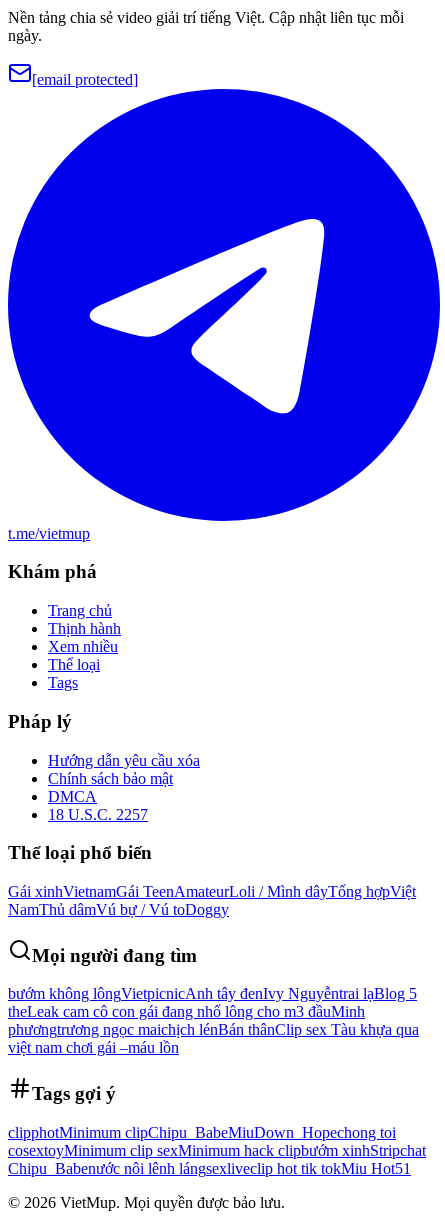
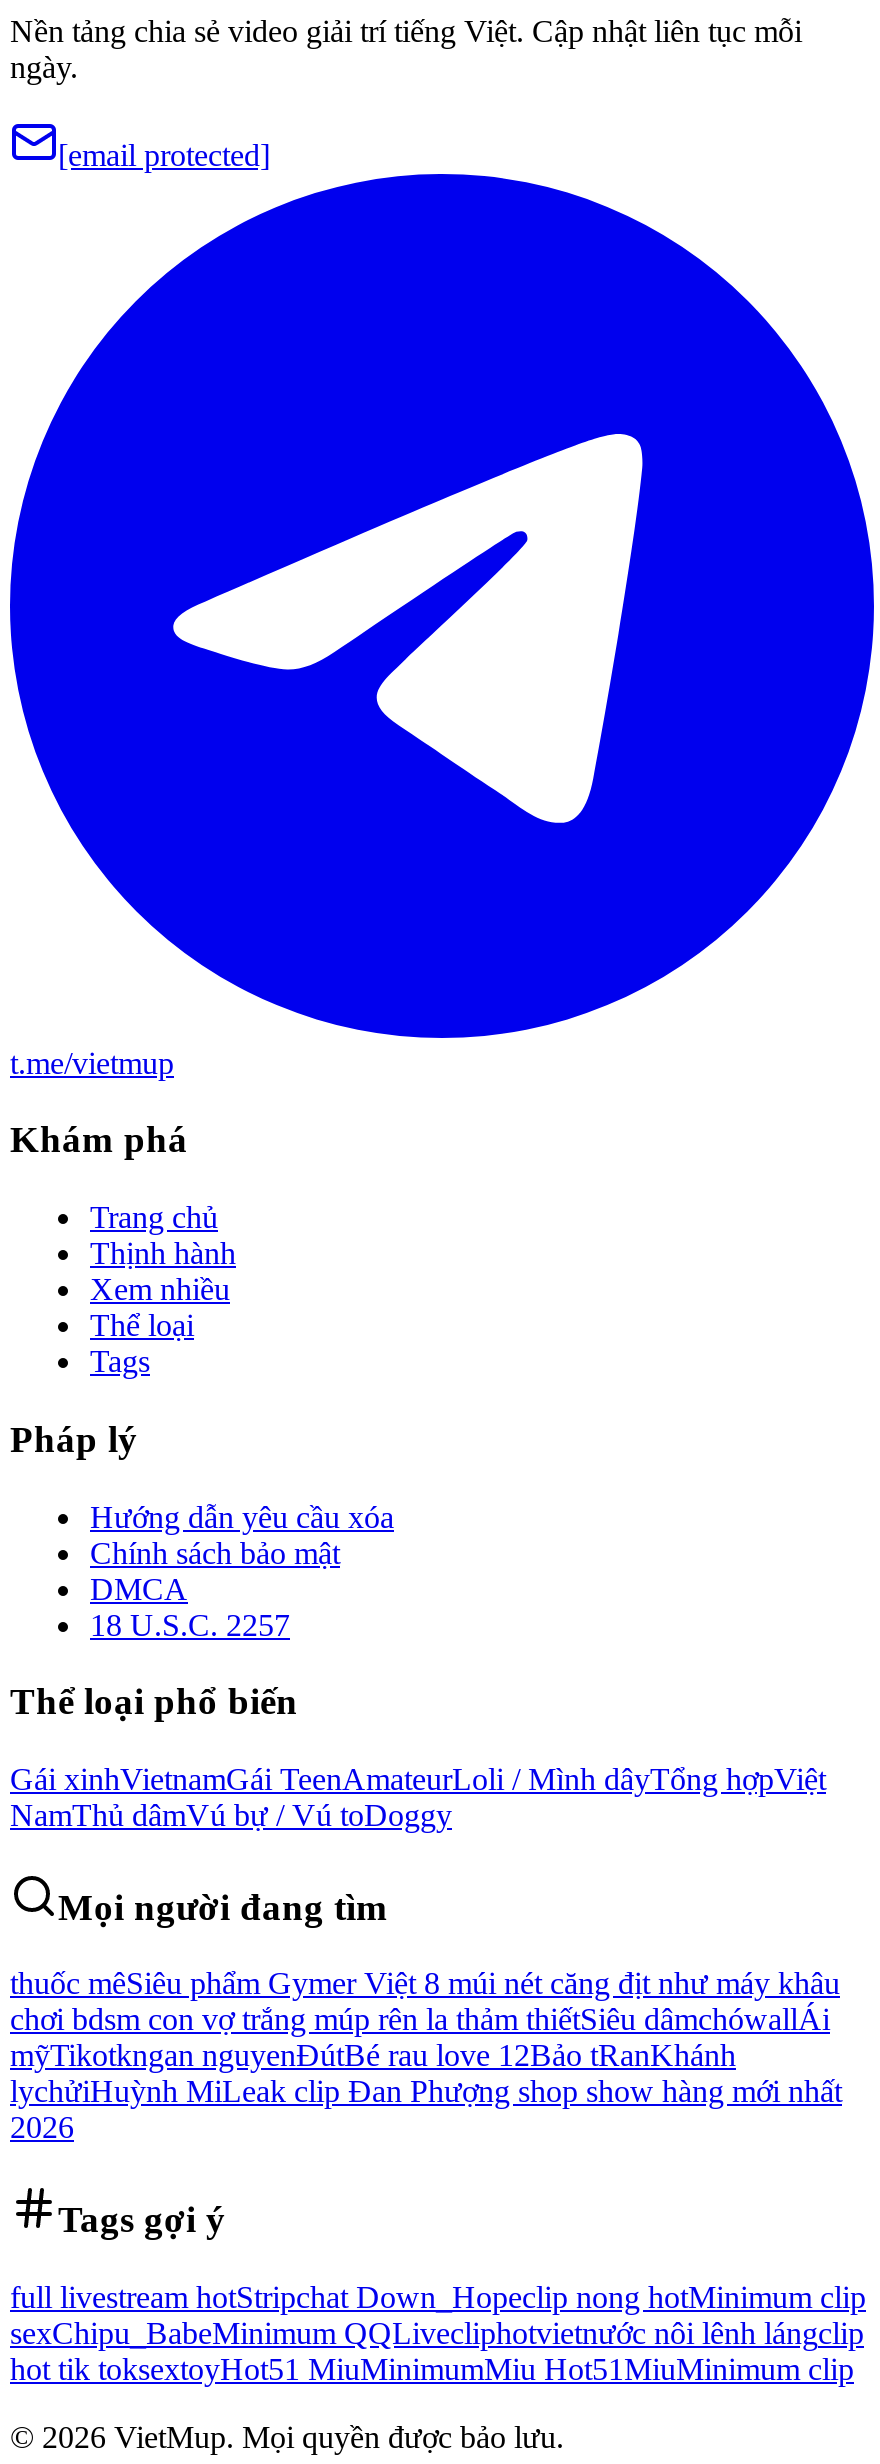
[8,985,419,1056] bướm không lôngVietpicnicAnh tây đenIvy Nguyễntrai lạBlog 5 | theLeak cam cô con gái đang nhổ lông cho m3 đầuMinh | phươngtrương ngọc maichịch lénBán thânClip sex Tàu khựa qua | việt nam chơi gái –máu lồn -> [10,1967,842,2145] thuốc mêSiêu phẩm Gymer Việt 8 múi nét căng địt như máy khâu | chơi bdsm con vợ trắng múp rên la thảm thiếtSiêu dâmchówallÁi | mỹTikotkngan nguyenĐútBé rau love 12Bảo tRanKhánh | lychửiHuỳnh MiLeak clip Đan Phượng shop show hàng mới nhất | 2026
[8,1124,426,1177] clipphotMinimum clipChipu_BabeMiuDown_Hopechong toi | cosextoyMinimum clip sexMinimum hack clipbướm xinhStripchat | Chipu_Babenước nôi lênh lángsexliveclip hot tik tokMiu Hot51 -> [10,2280,866,2386] full livestream hotStripchat Down_Hopeclip nong hotMinimum clip | sexChipu_BabeMinimum QQLivecliphotvietnước nôi lênh lángclip | hot tik toksextoyHot51 MiuMinimumMiu Hot51 MiuMinimum clip

